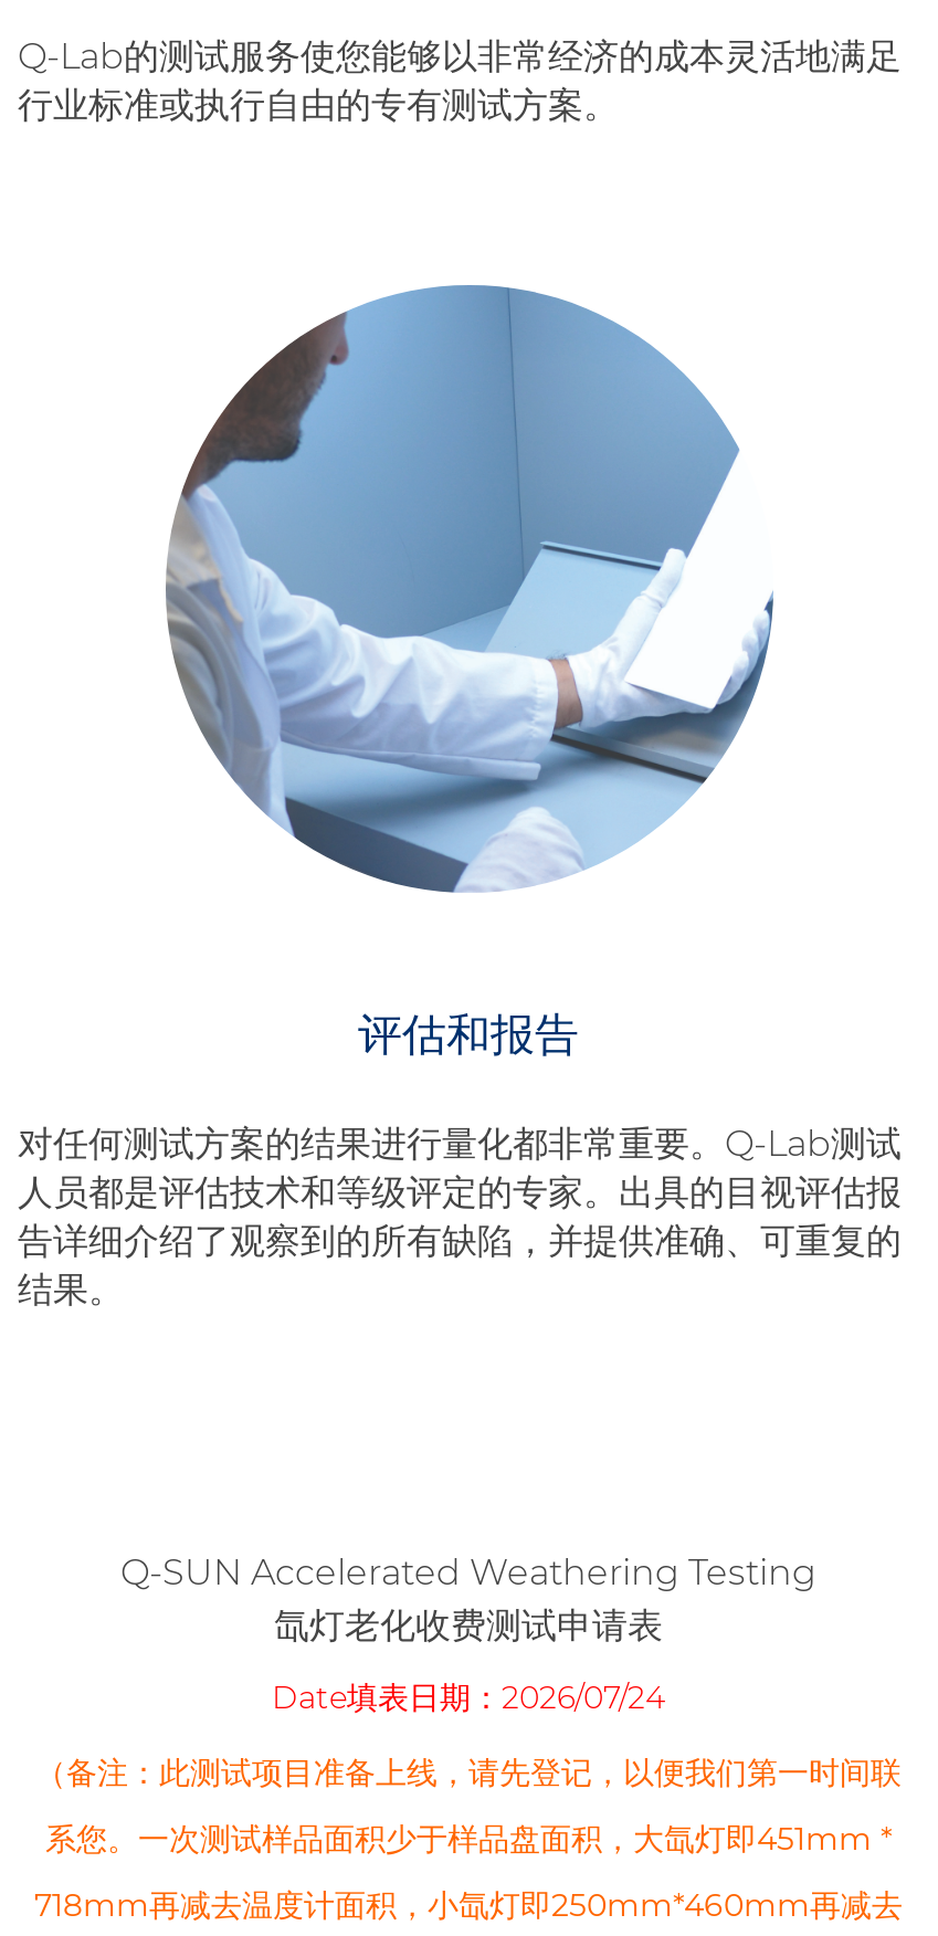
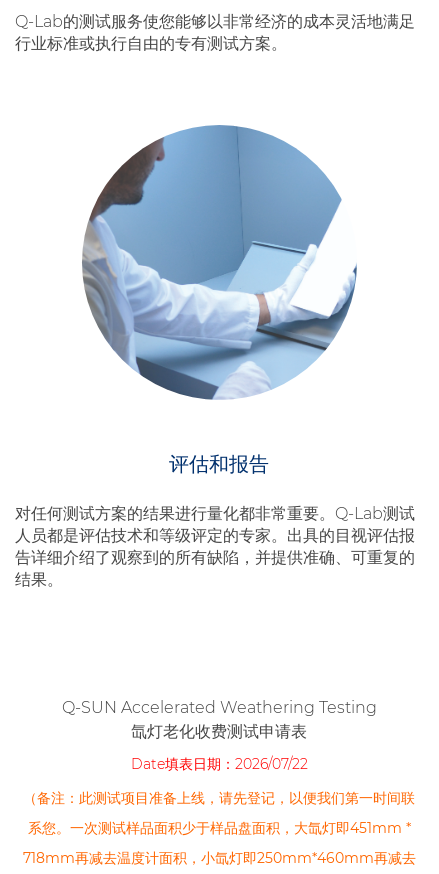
[272,1677,665,1717] Date填表日期：2026/07/24 -> [130,755,307,773] Date填表日期：2026/07/22

